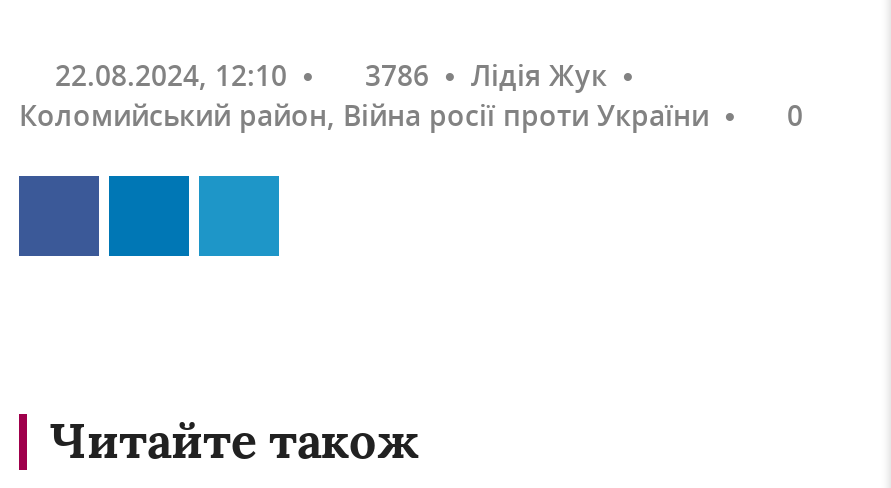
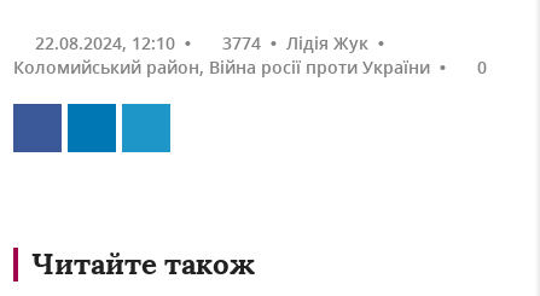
[55,55,649,93] 22.08.2024, 12:10 • 3786 • Лідія Жук • -> [35,32,394,54] 22.08.2024, 12:10 • 3774 • Лідія Жук •

